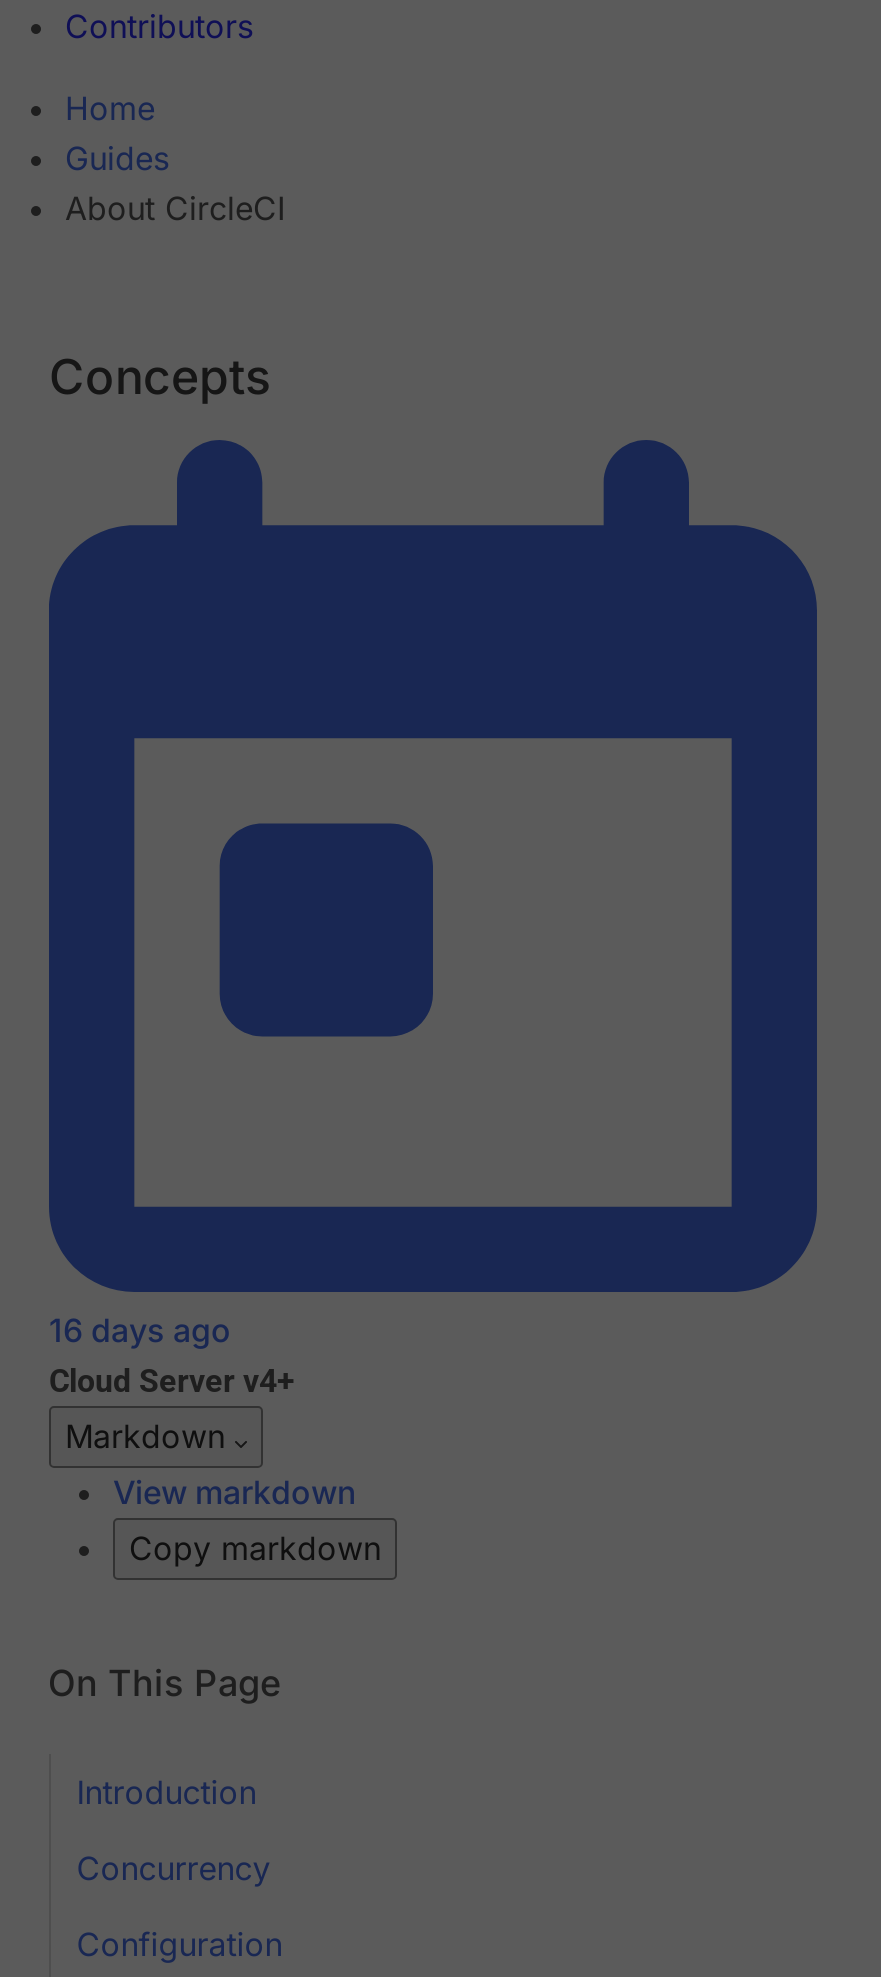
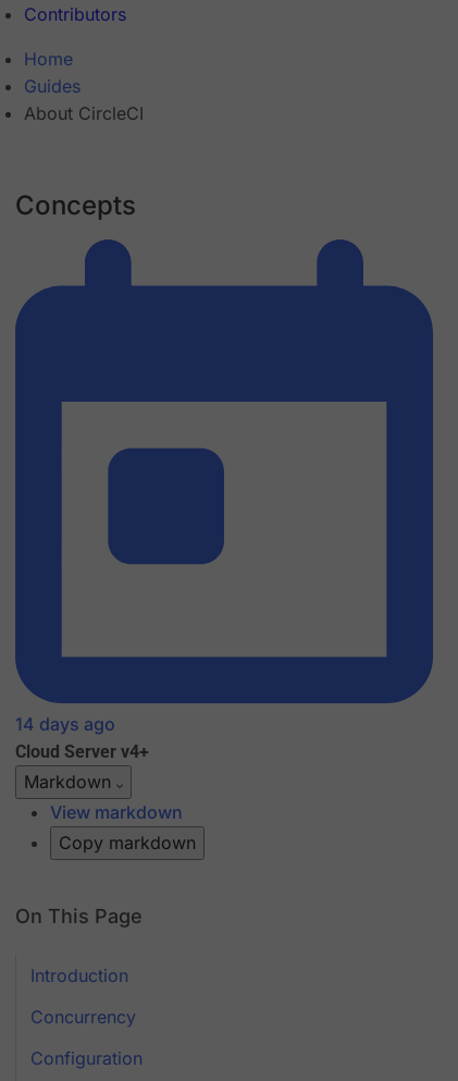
[49,1311,231,1351] 16 days ago -> [15,714,115,735] 14 days ago

